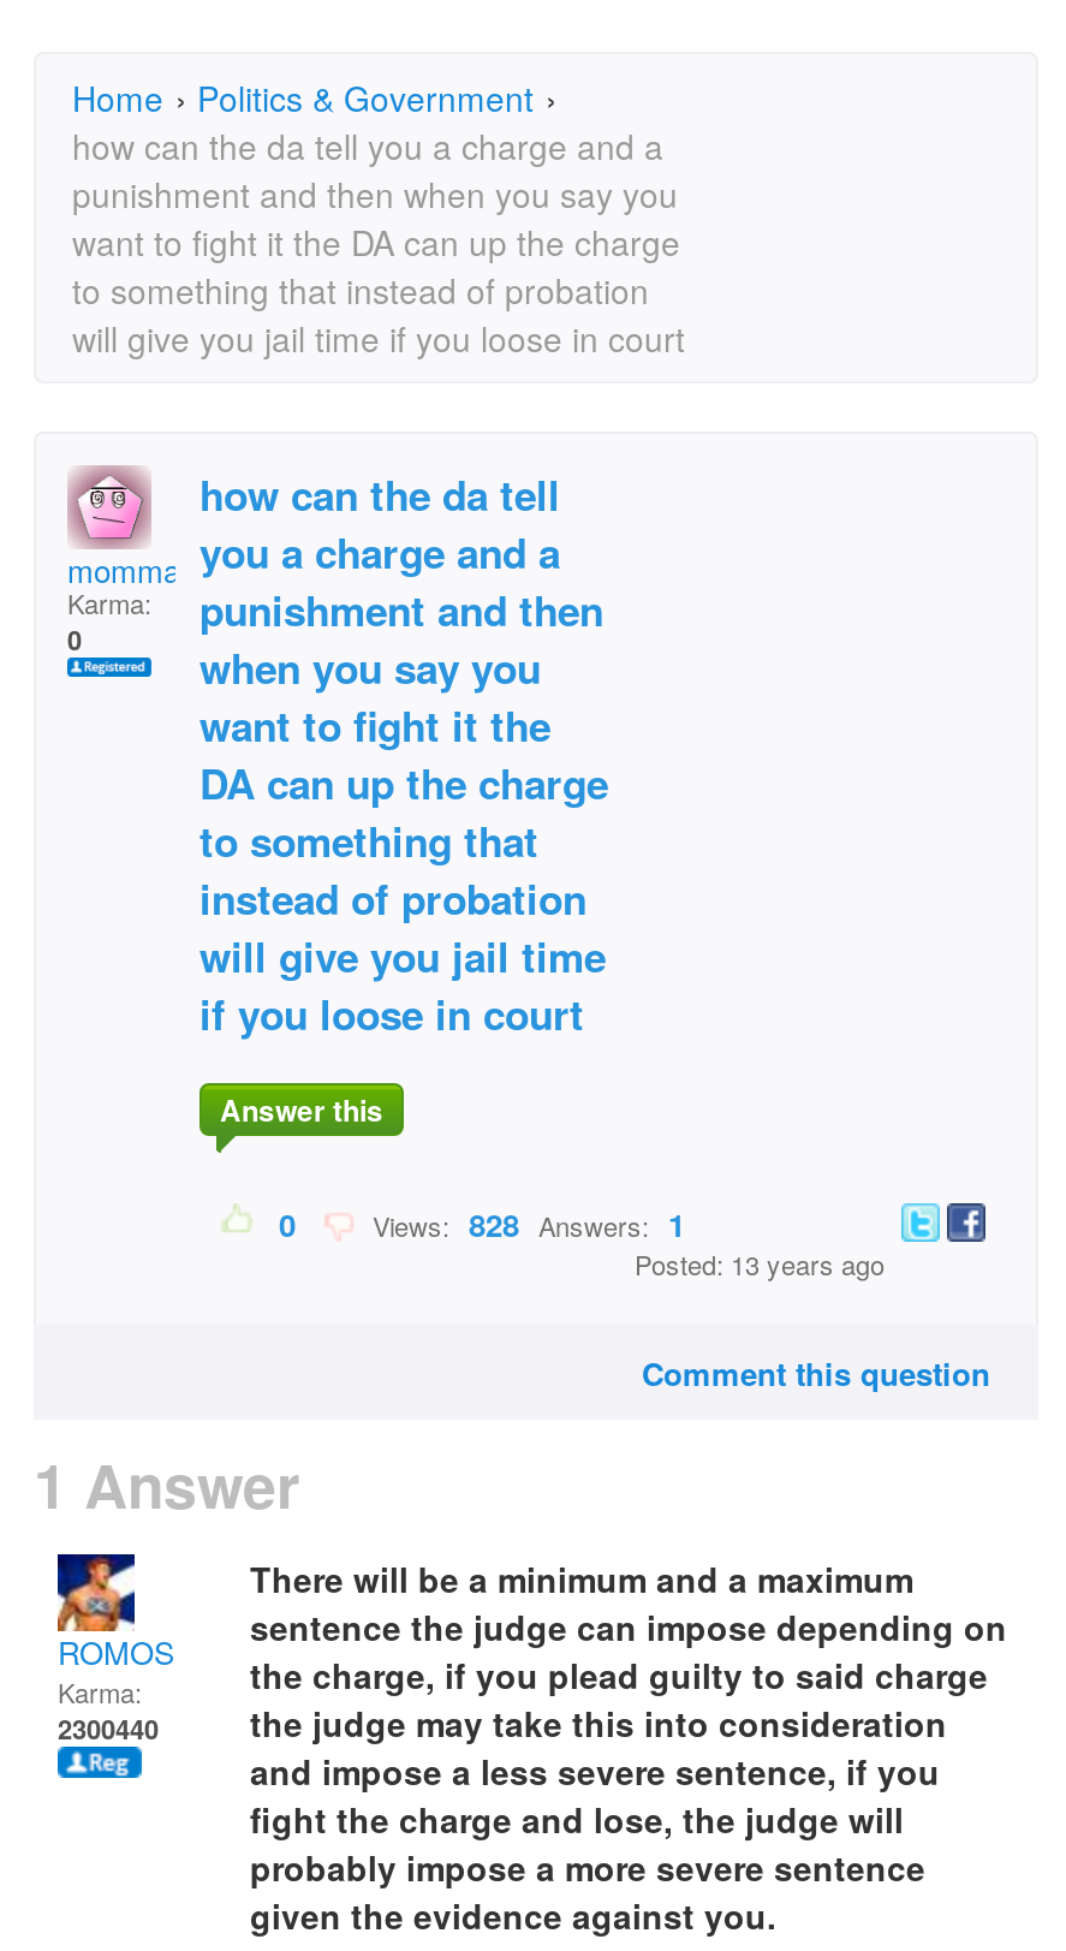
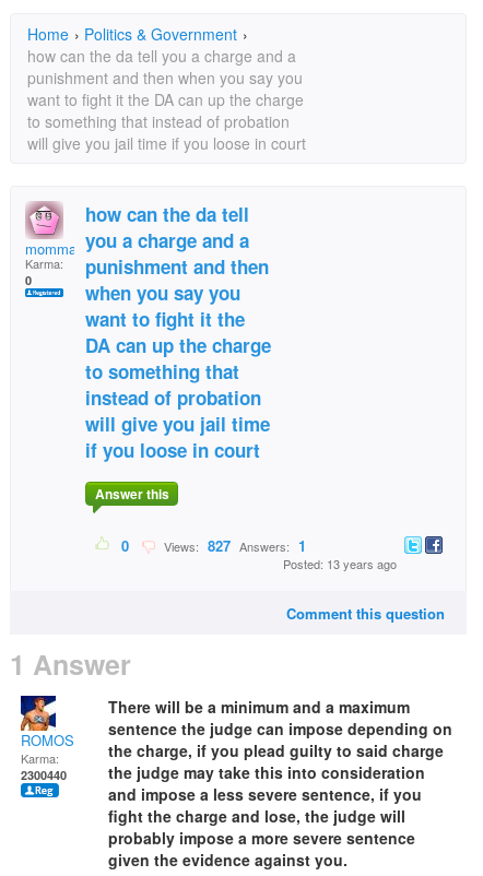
[358,1201,685,1247] Views: 828 Answers: 1 -> [157,535,306,556] Views: 827 Answers: 1

